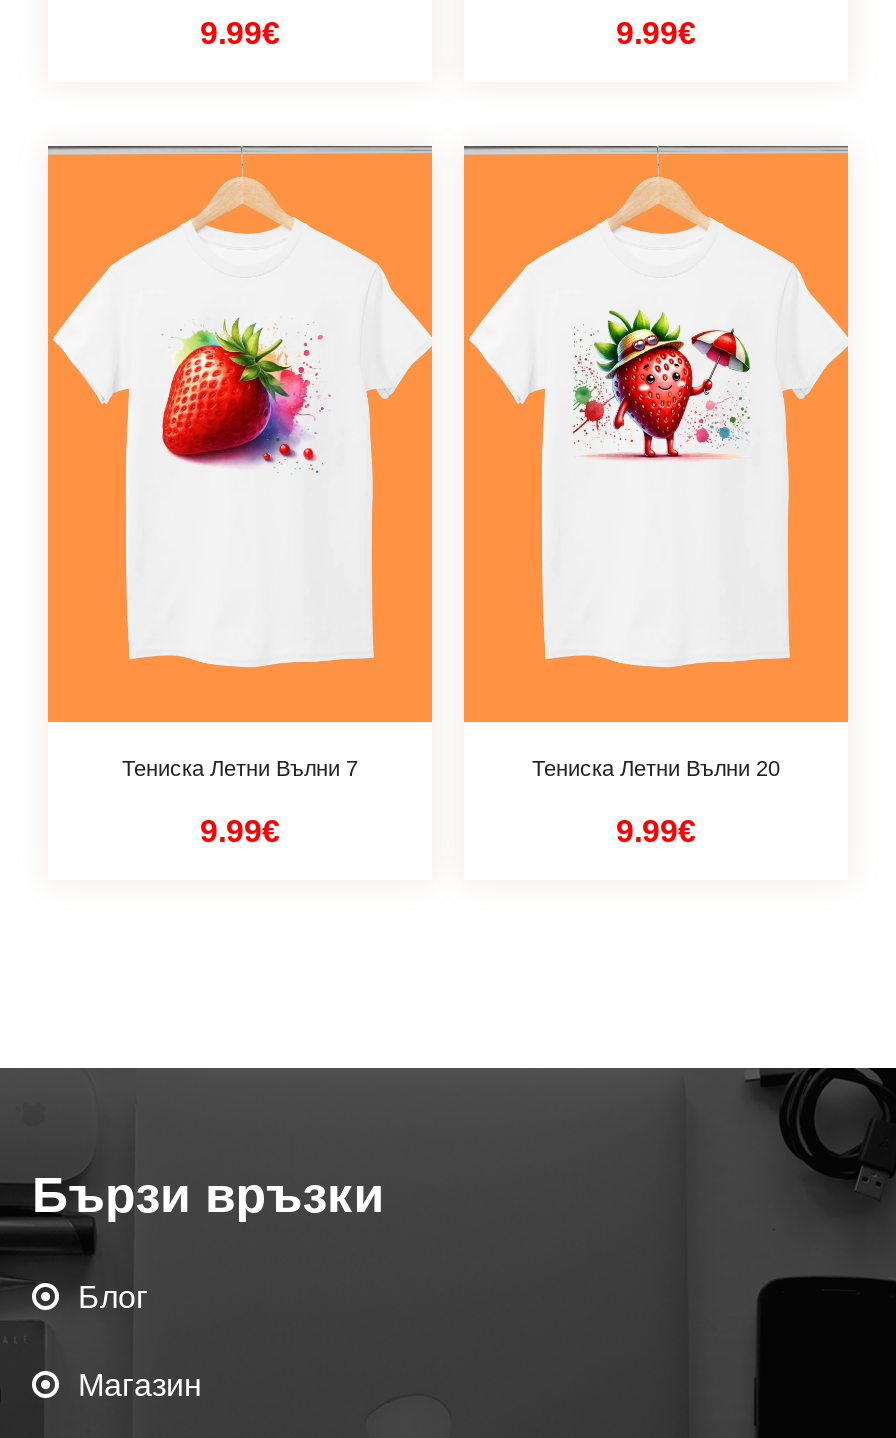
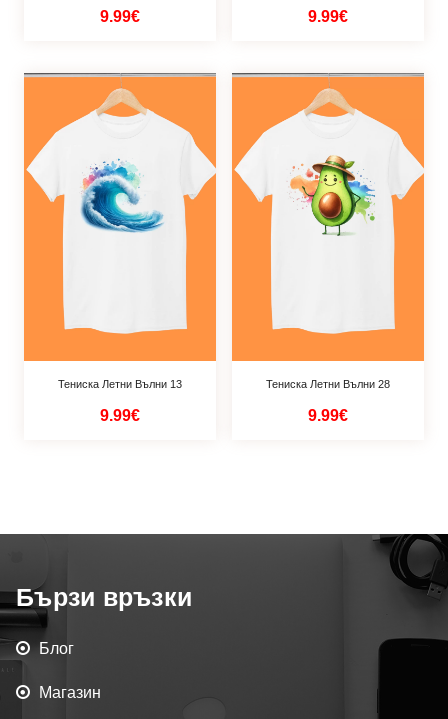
[160,318,324,466] [image] -> [80,159,163,233] [image]
[572,310,752,470] [image] -> [288,155,375,237] [image]
[122,755,358,779] Тениска Летни Вълни 7 -> [58,378,182,390] Тениска Летни Вълни 13
[532,755,780,779] Тениска Летни Вълни 20 -> [266,378,390,390] Тениска Летни Вълни 28

